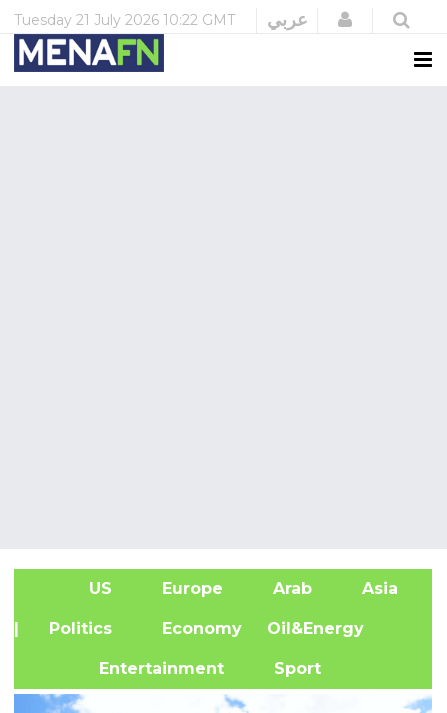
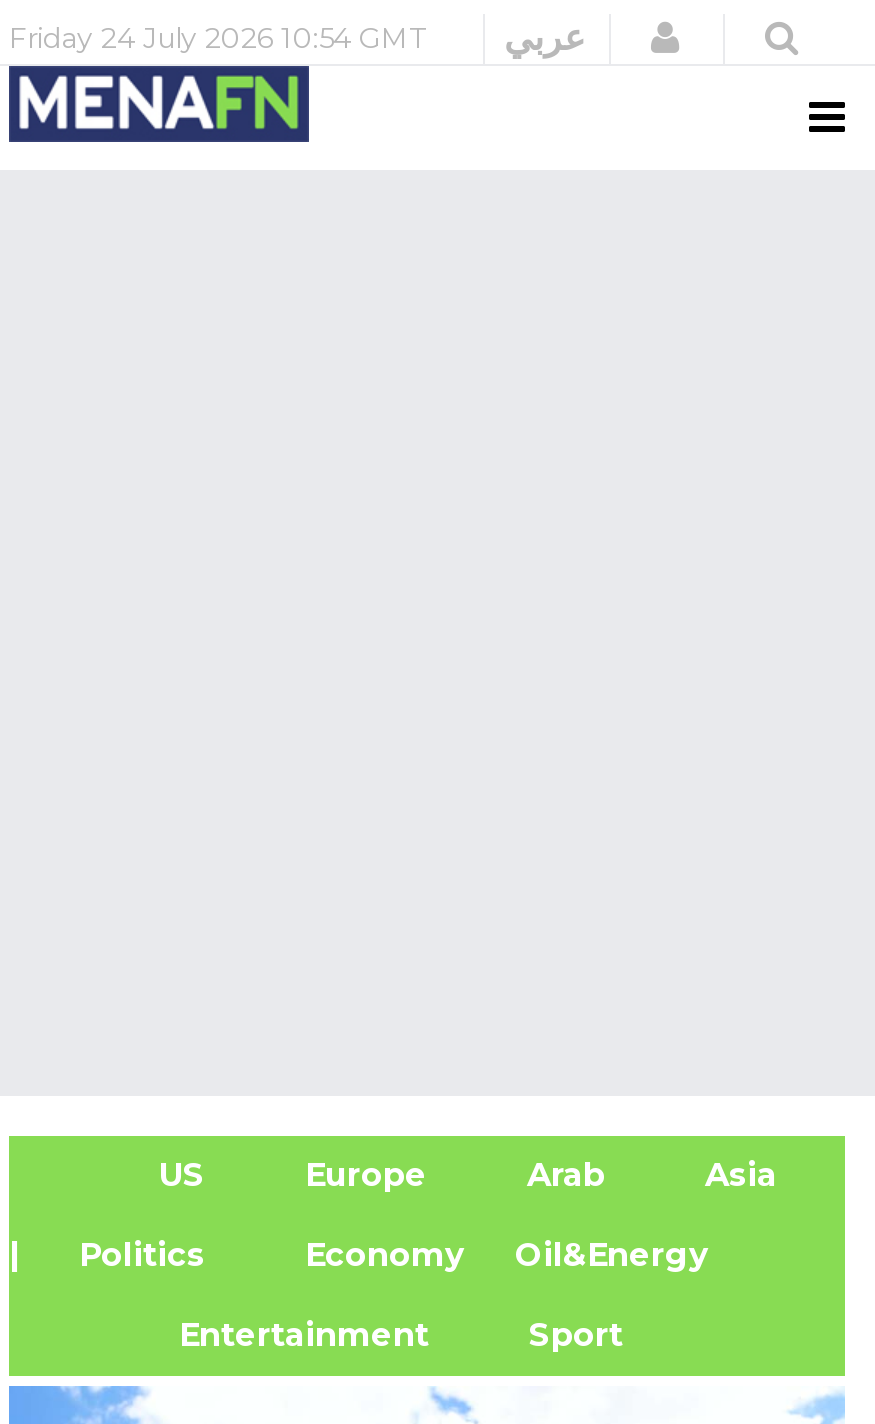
[14,11,235,29] Tuesday 21 July 2026 10:22 GMT -> [9,20,425,56] Friday 24 July 2026 10:54 GMT

